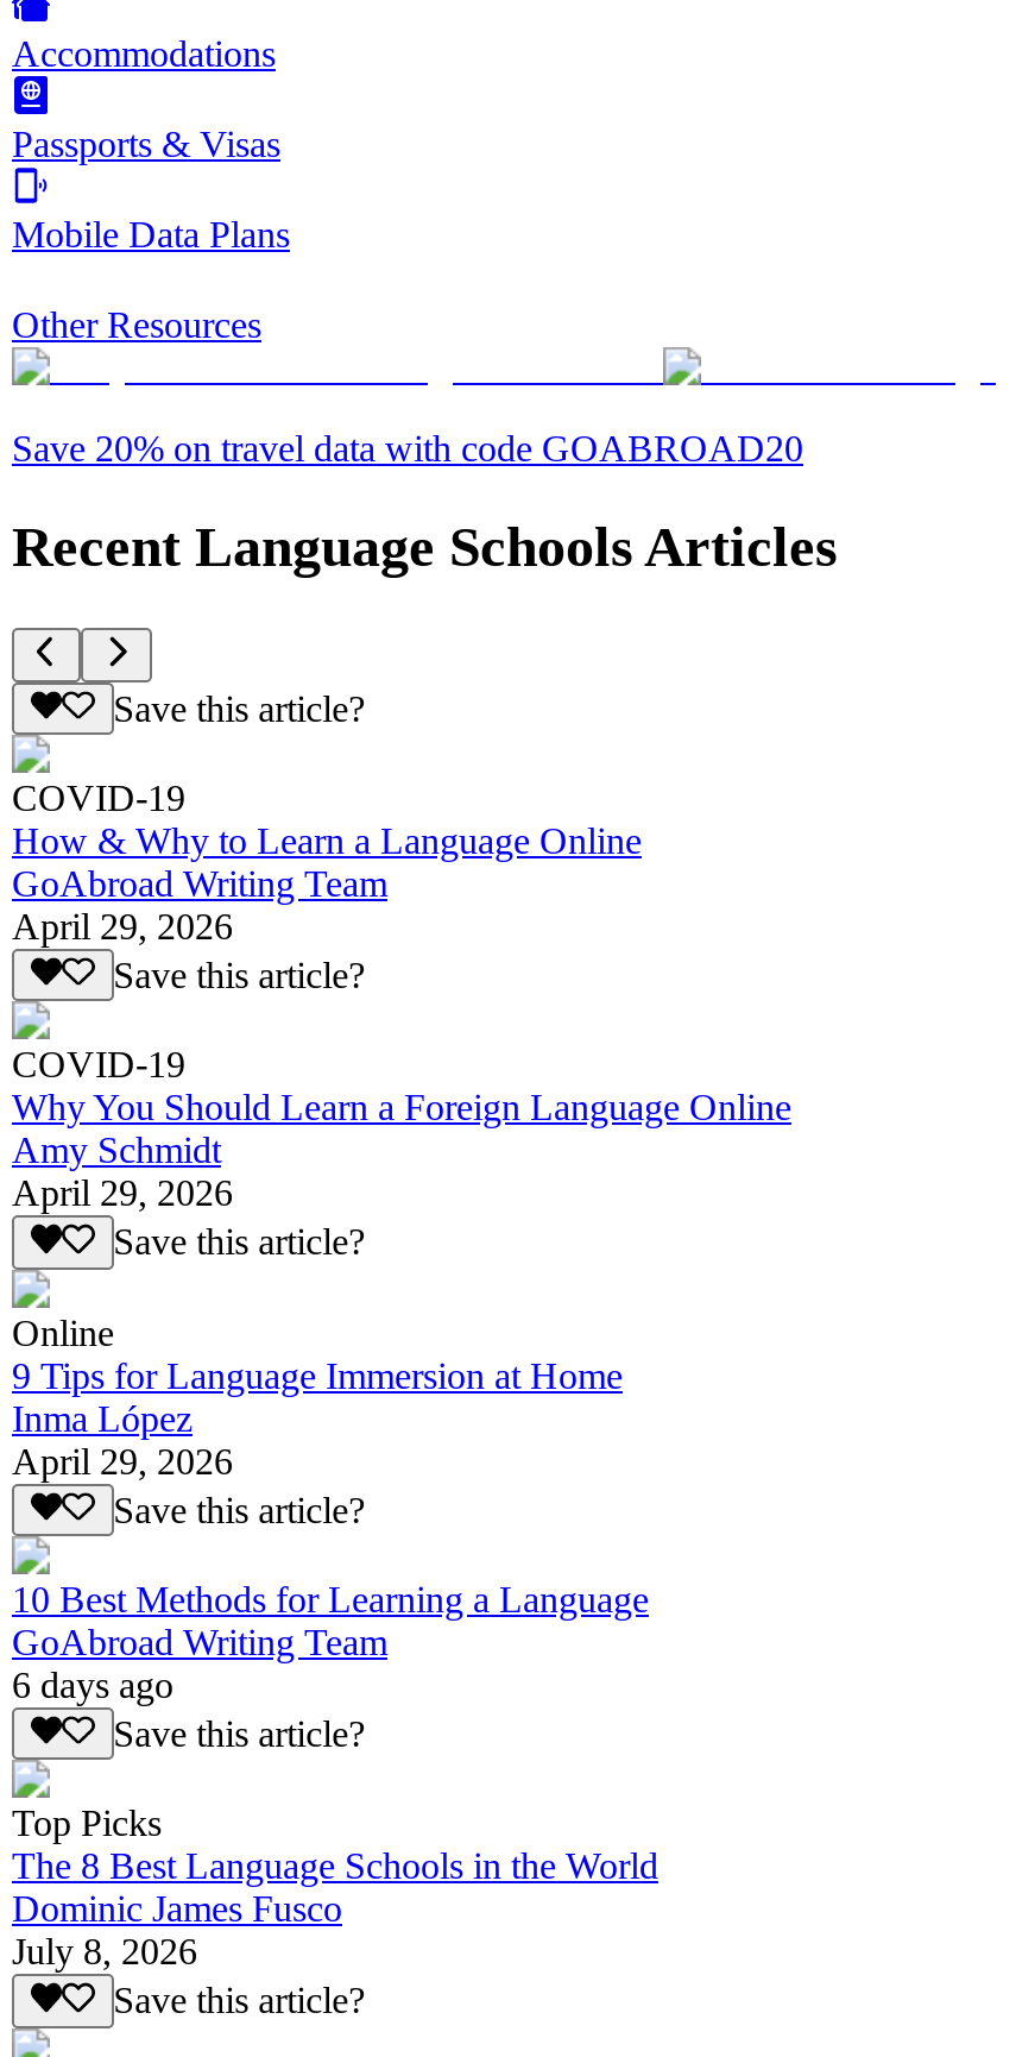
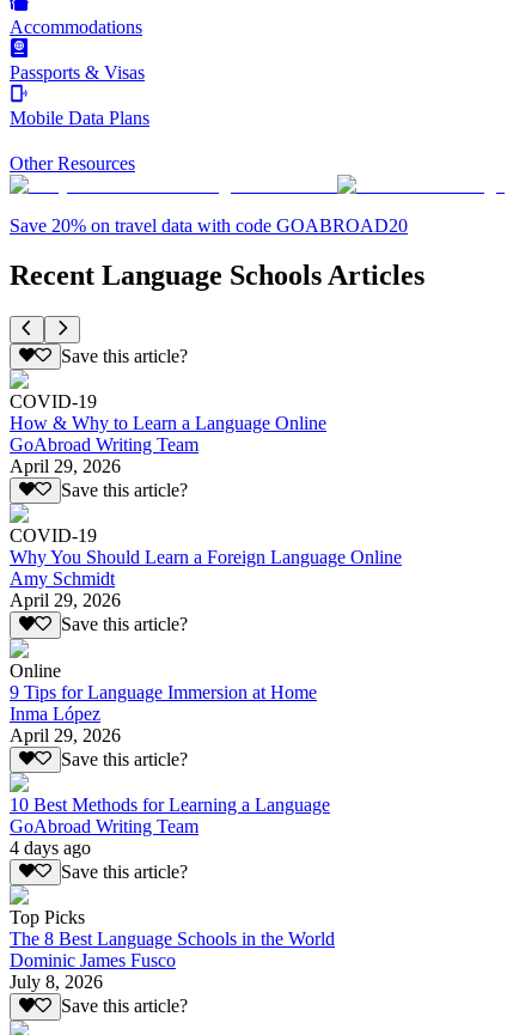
[12,1665,173,1705] 6 days ago -> [10,838,91,858] 4 days ago

